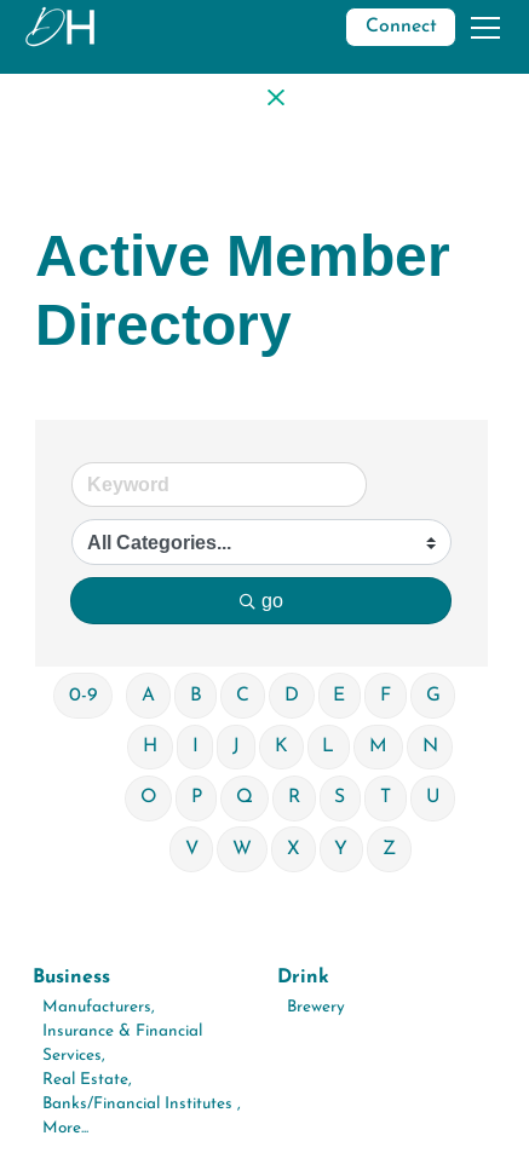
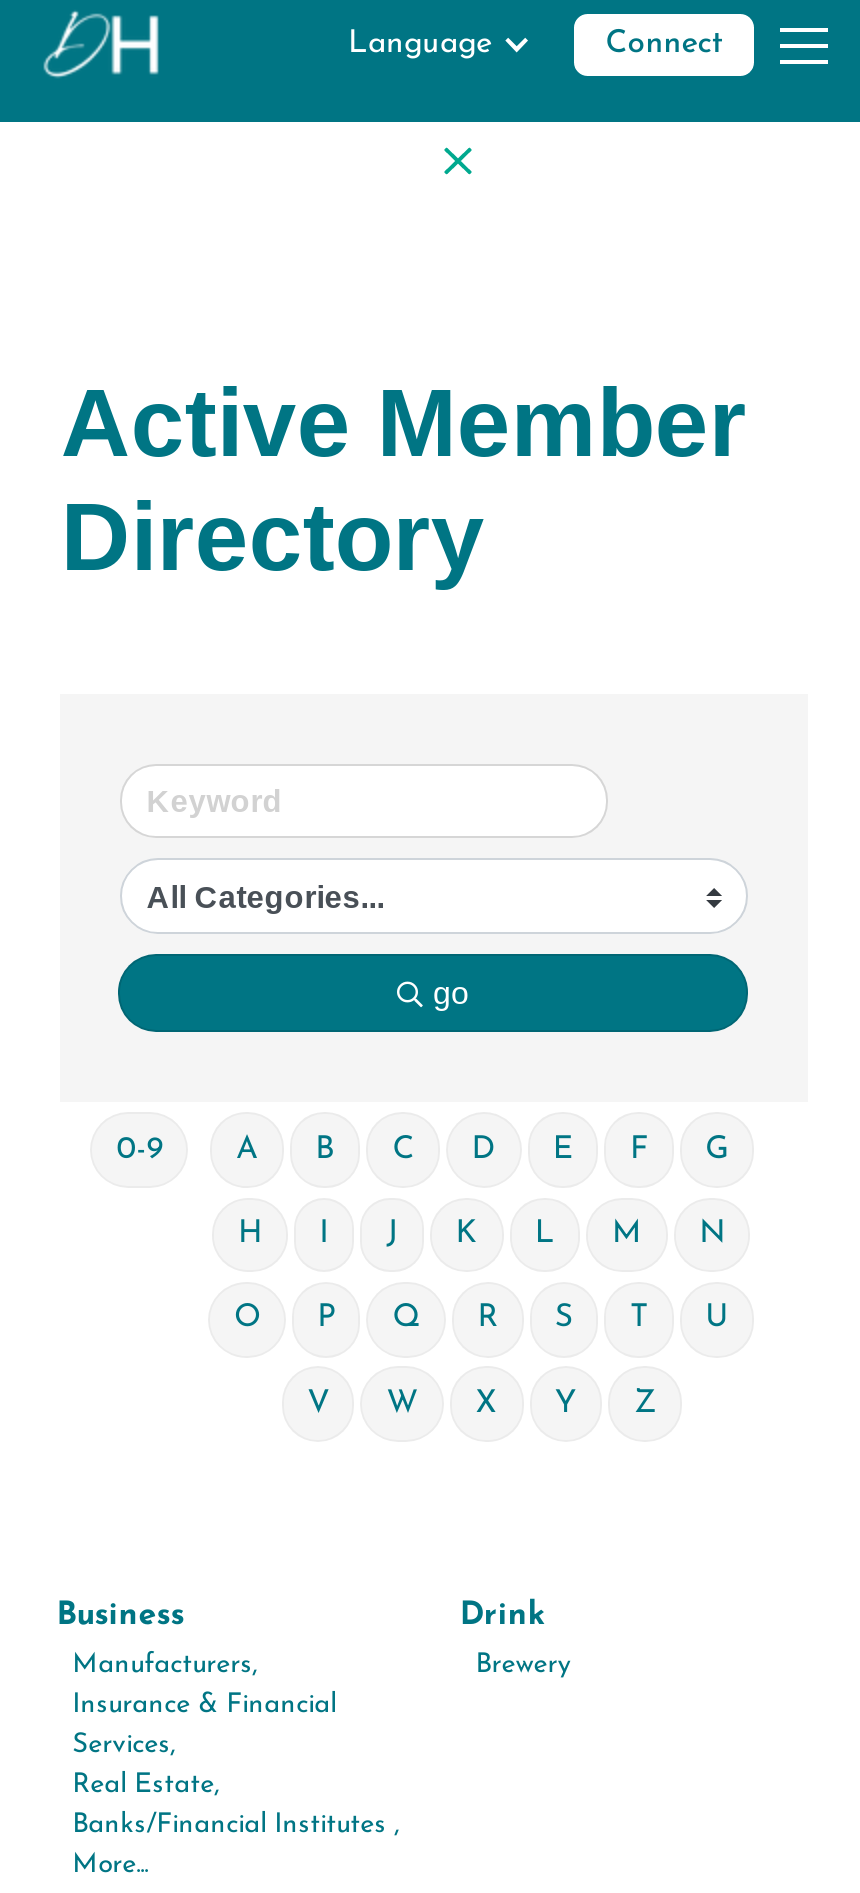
none -> [348,28,492,60] Language

